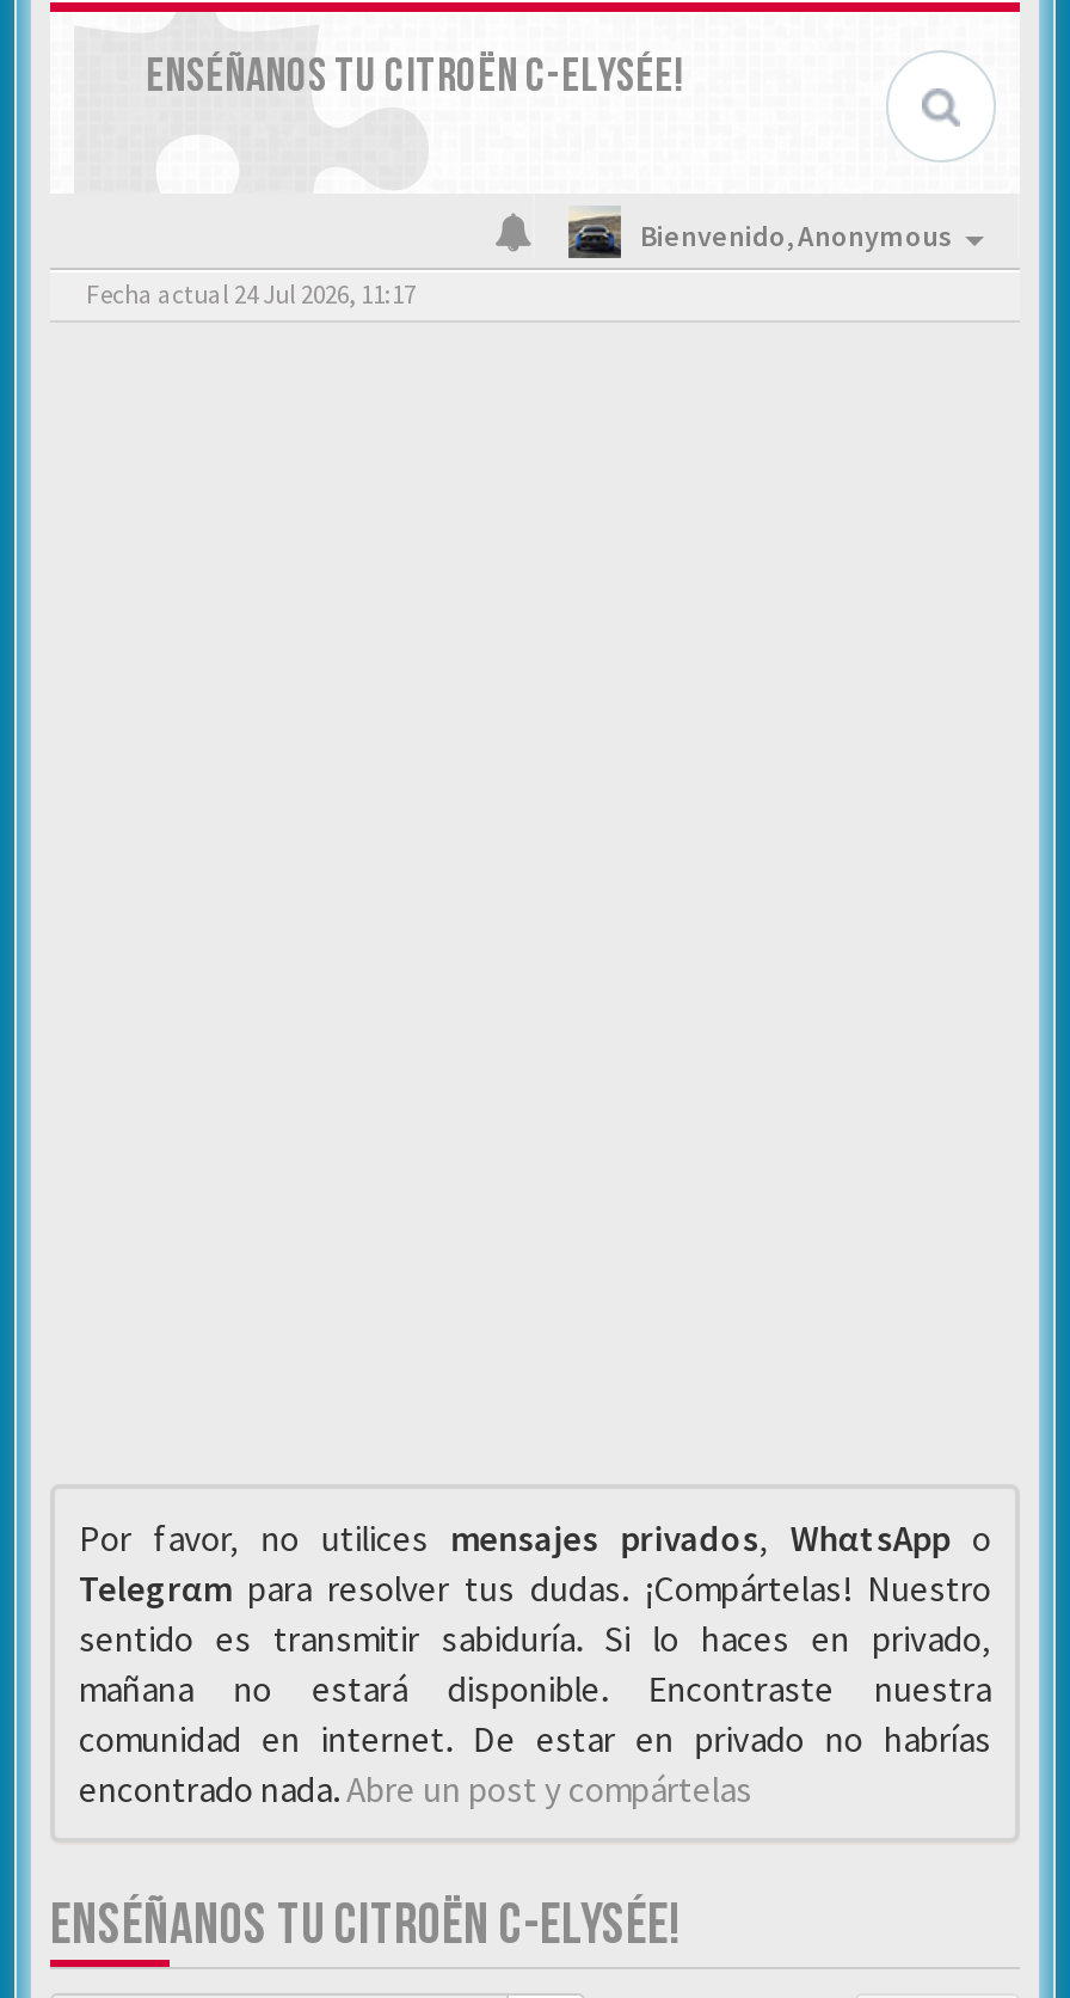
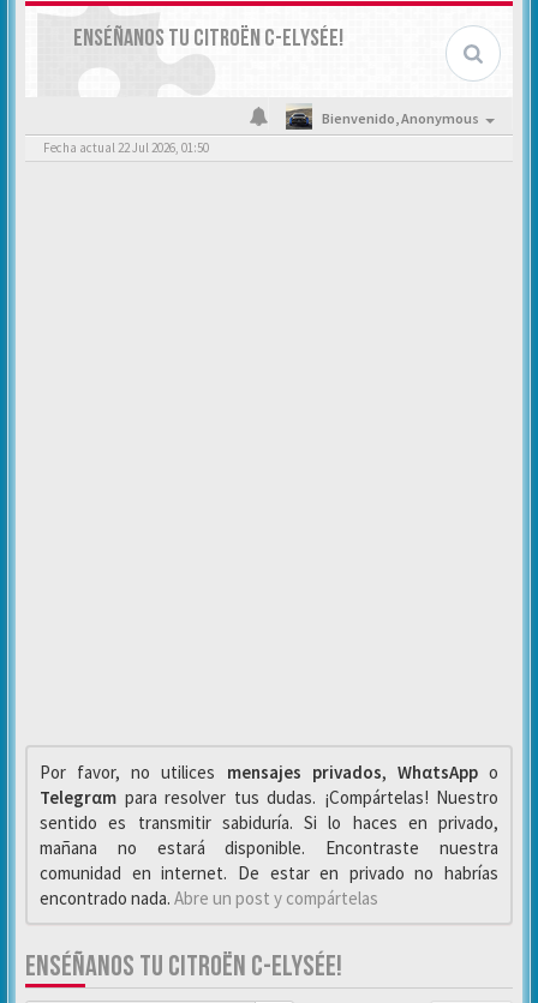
[86,277,416,311] Fecha actual 24 Jul 2026, 11:17 -> [43,139,209,156] Fecha actual 22 Jul 2026, 01:50

